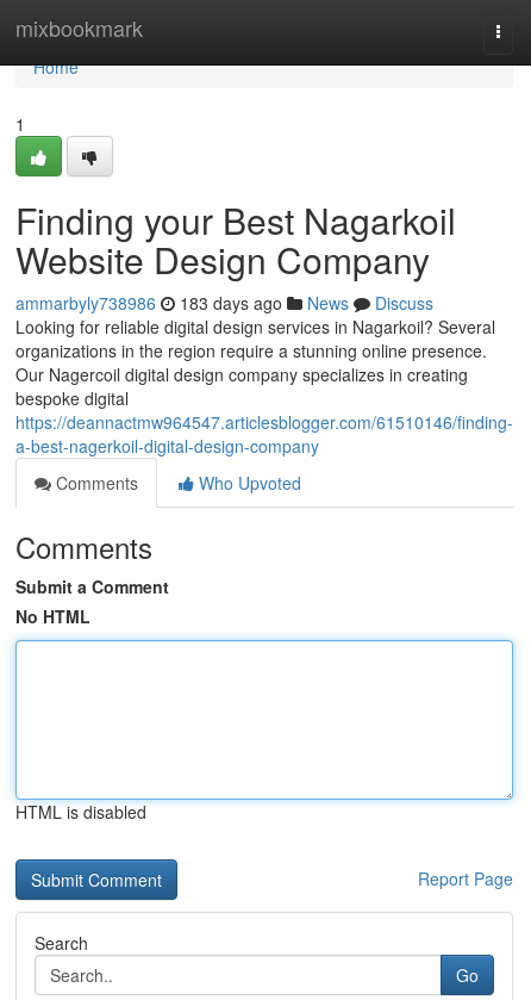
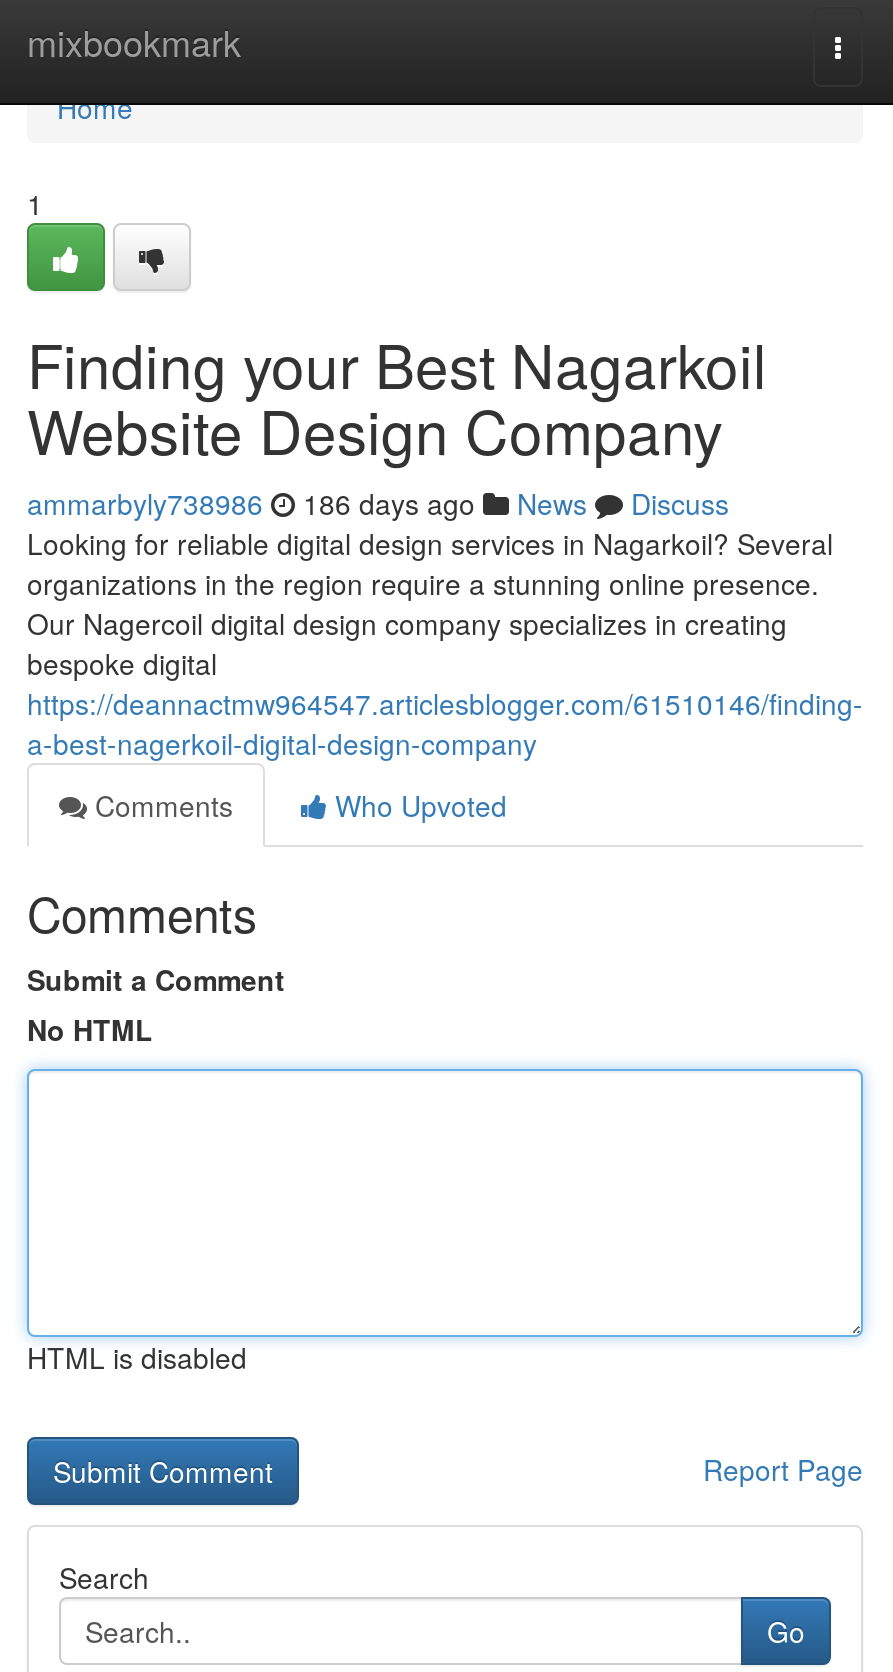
[15,291,433,315] ammarbyly738986 183 days ago News Discuss -> [27,483,729,523] ammarbyly738986 186 days ago News Discuss

